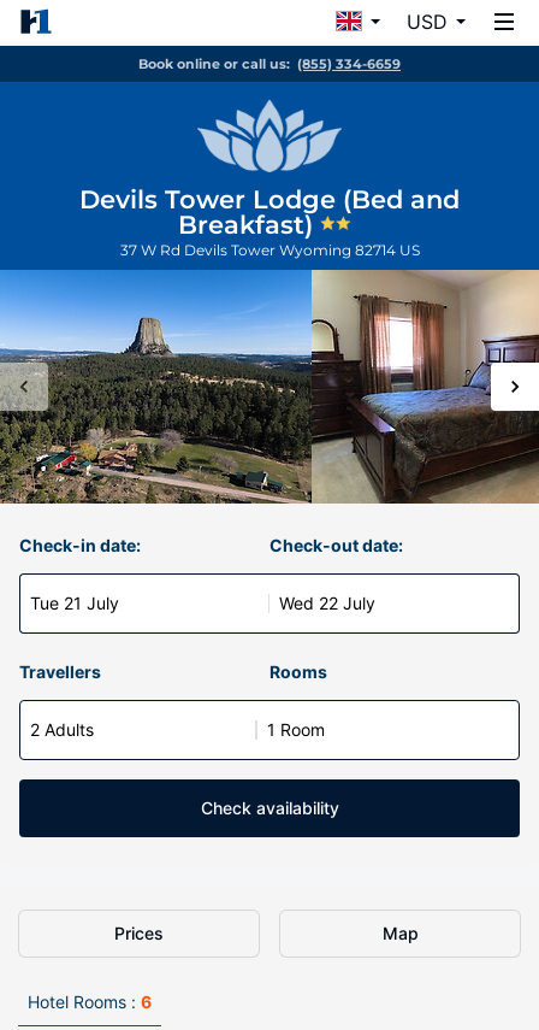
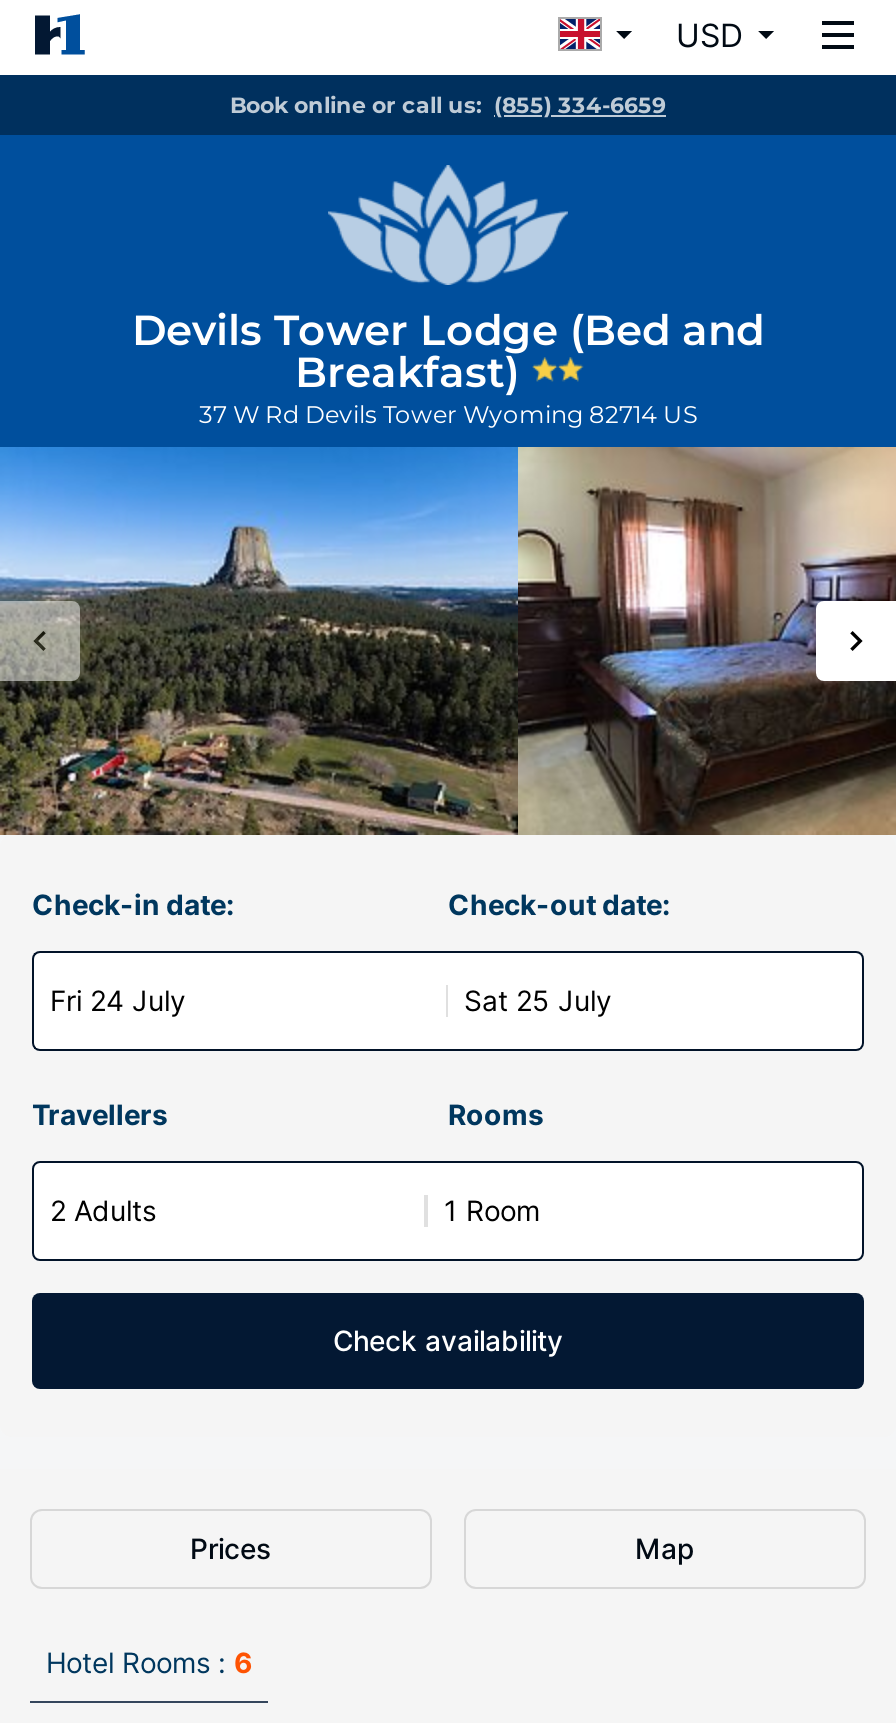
[30,593,119,613] Tue 21 July -> [50,983,186,1017] Fri 24 July
[279,593,375,613] Wed 22 July -> [464,983,612,1017] Sat 25 July

